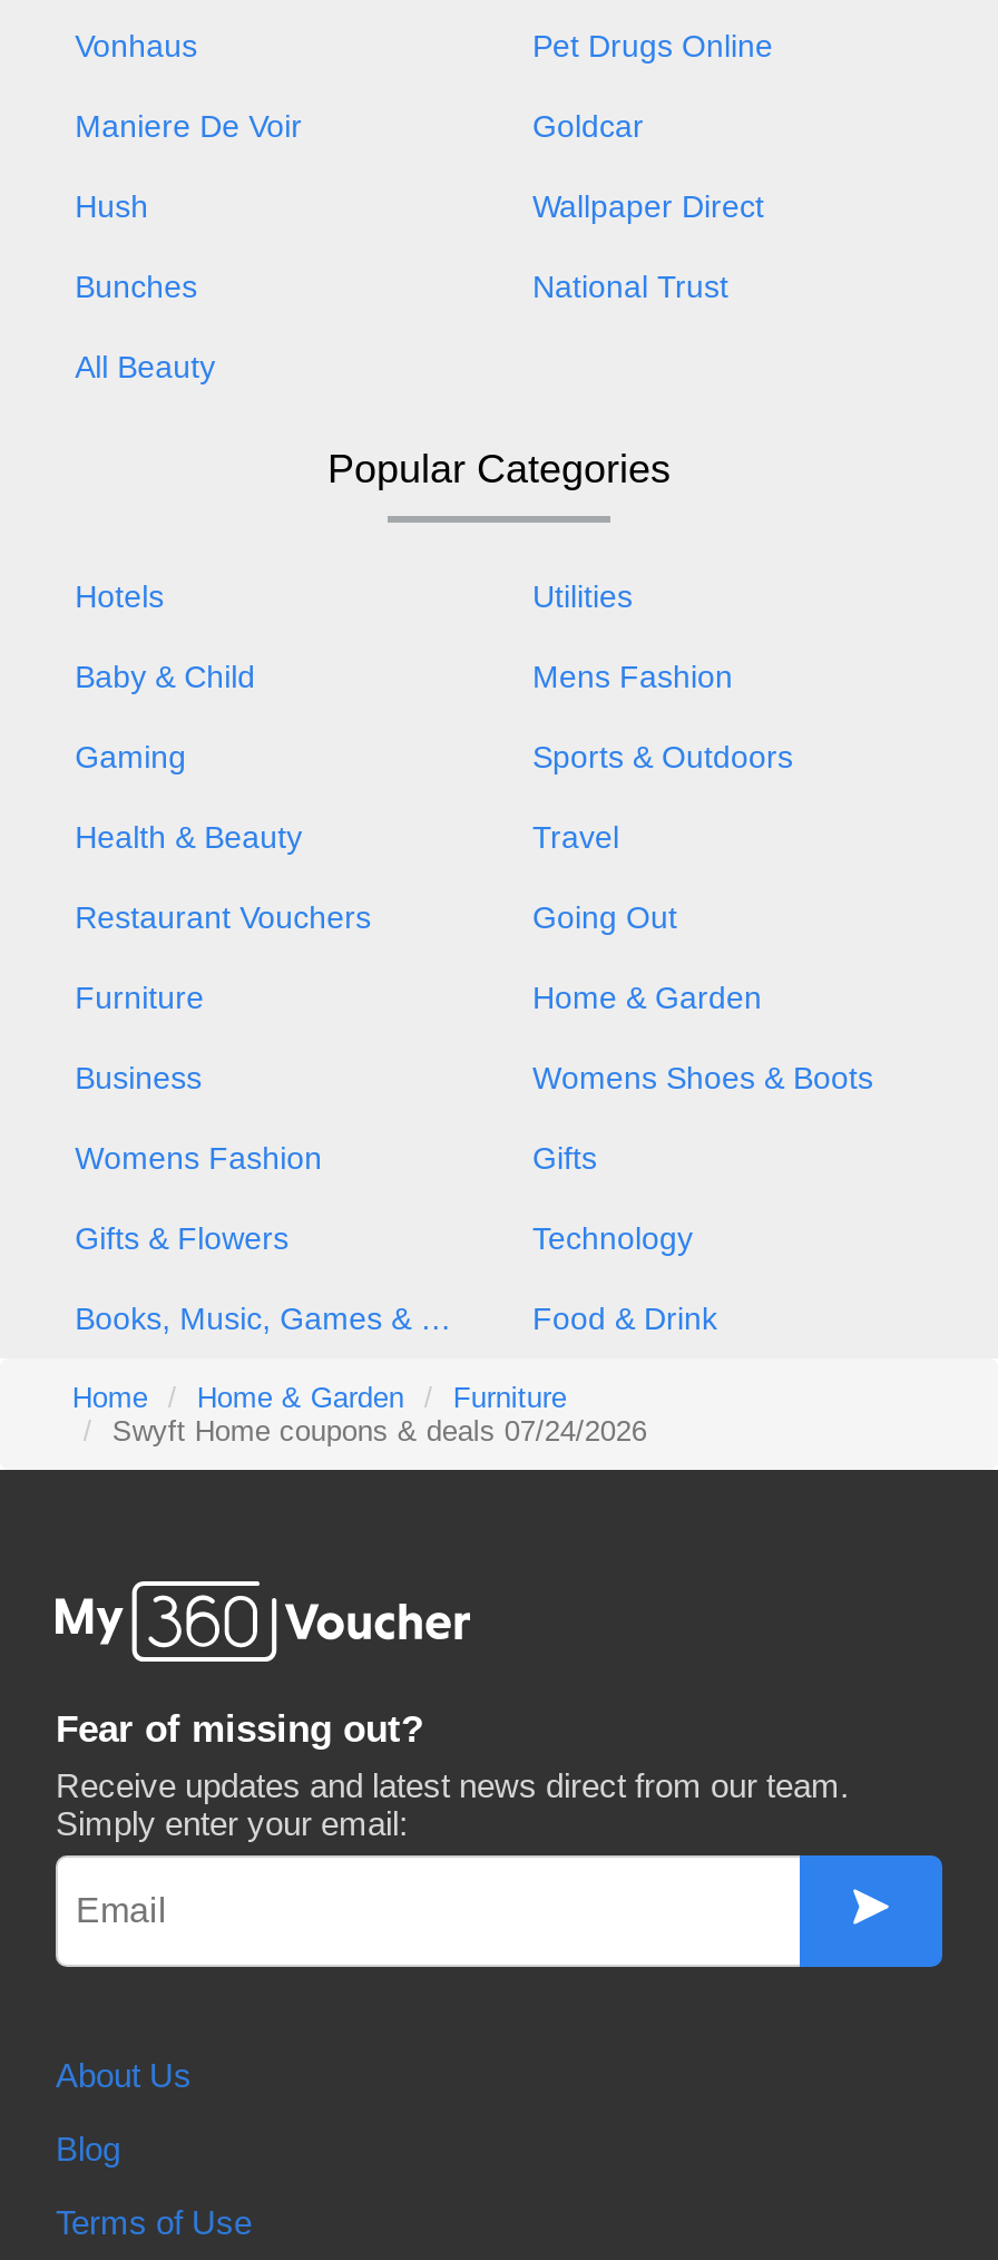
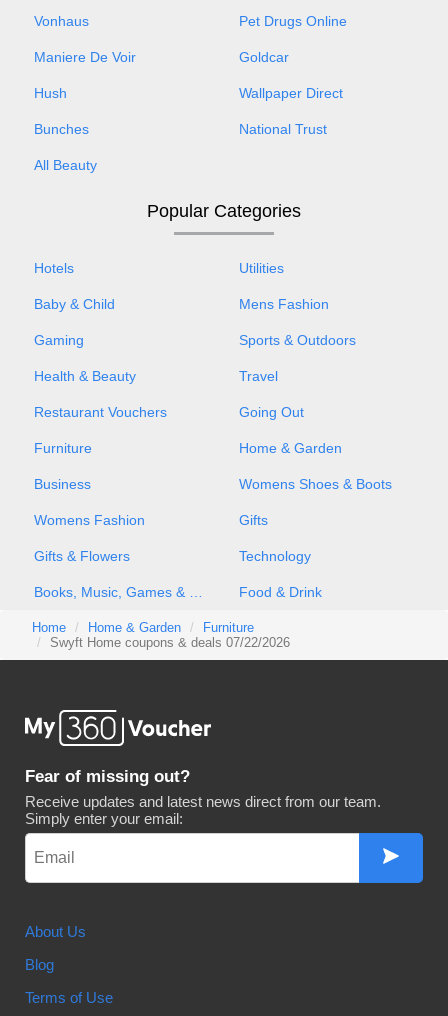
[112,1415,647,1448] Swyft Home coupons & deals 07/24/2026 -> [50,635,290,650] Swyft Home coupons & deals 07/22/2026

